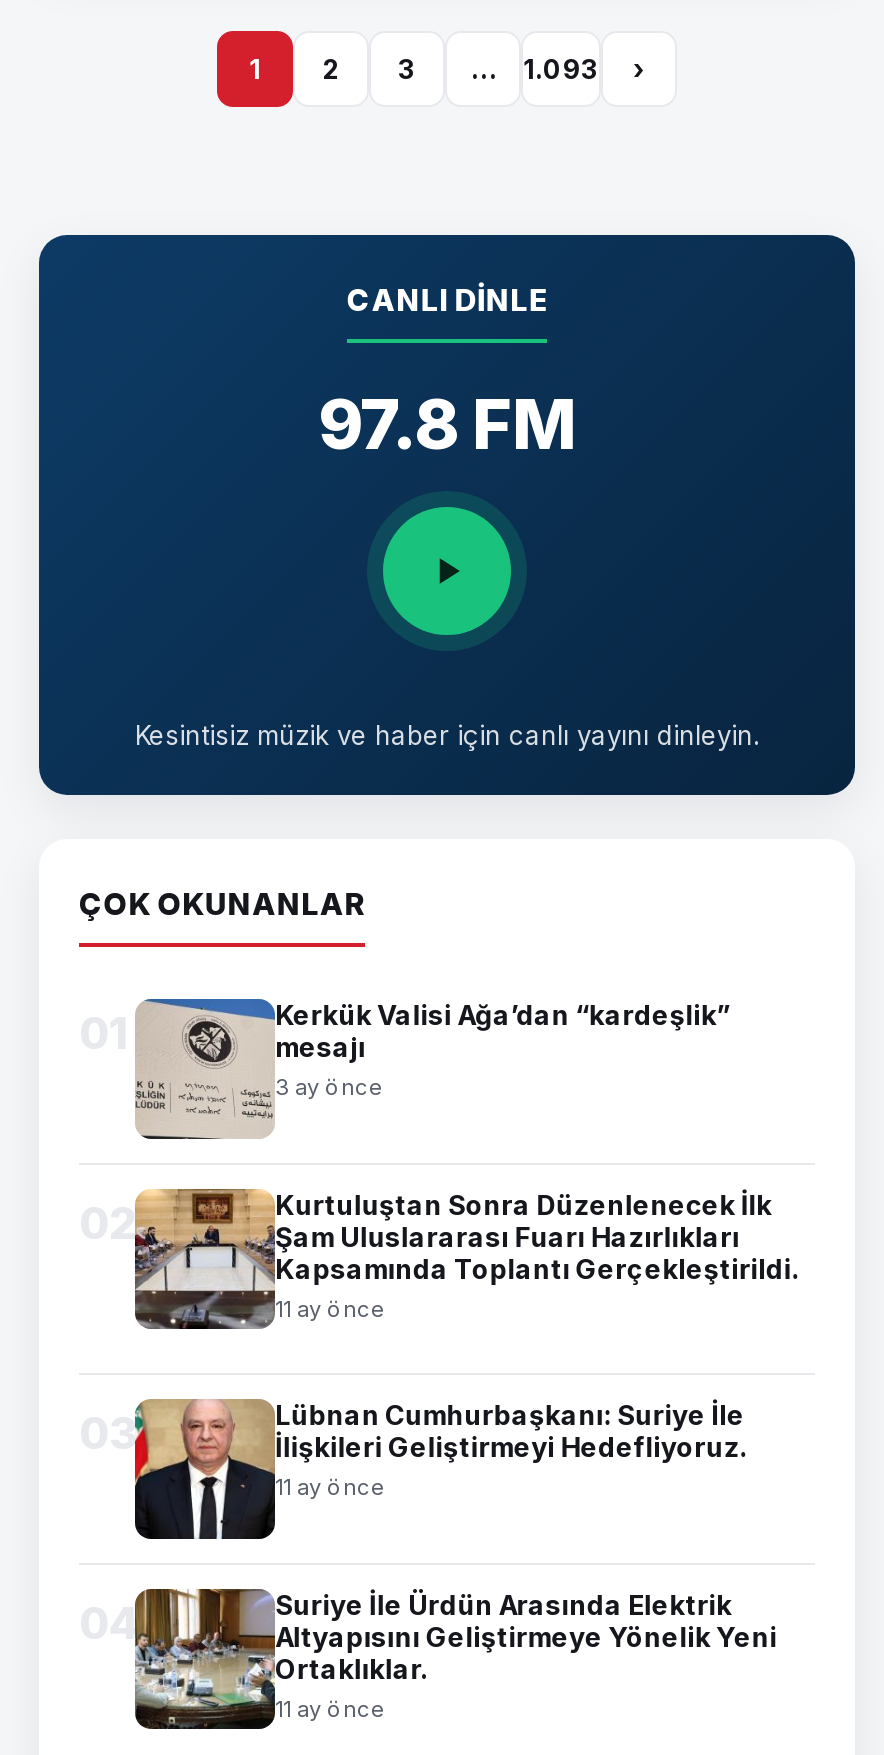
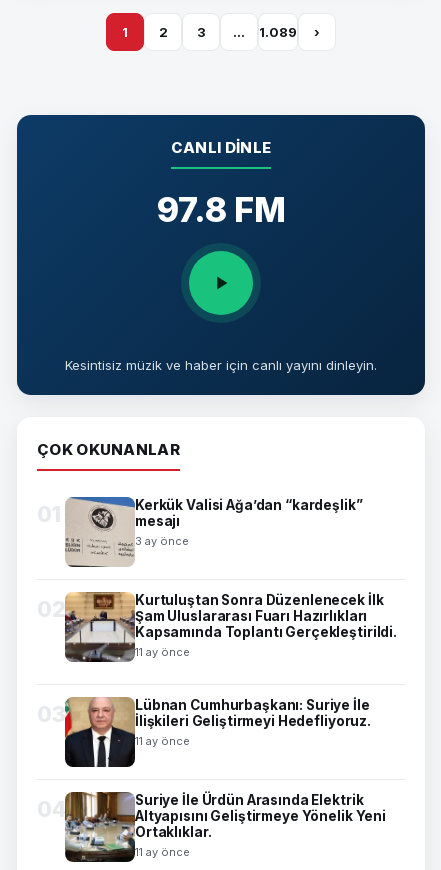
[523,53,599,85] 1.093 -> [259,24,297,40] 1.089

